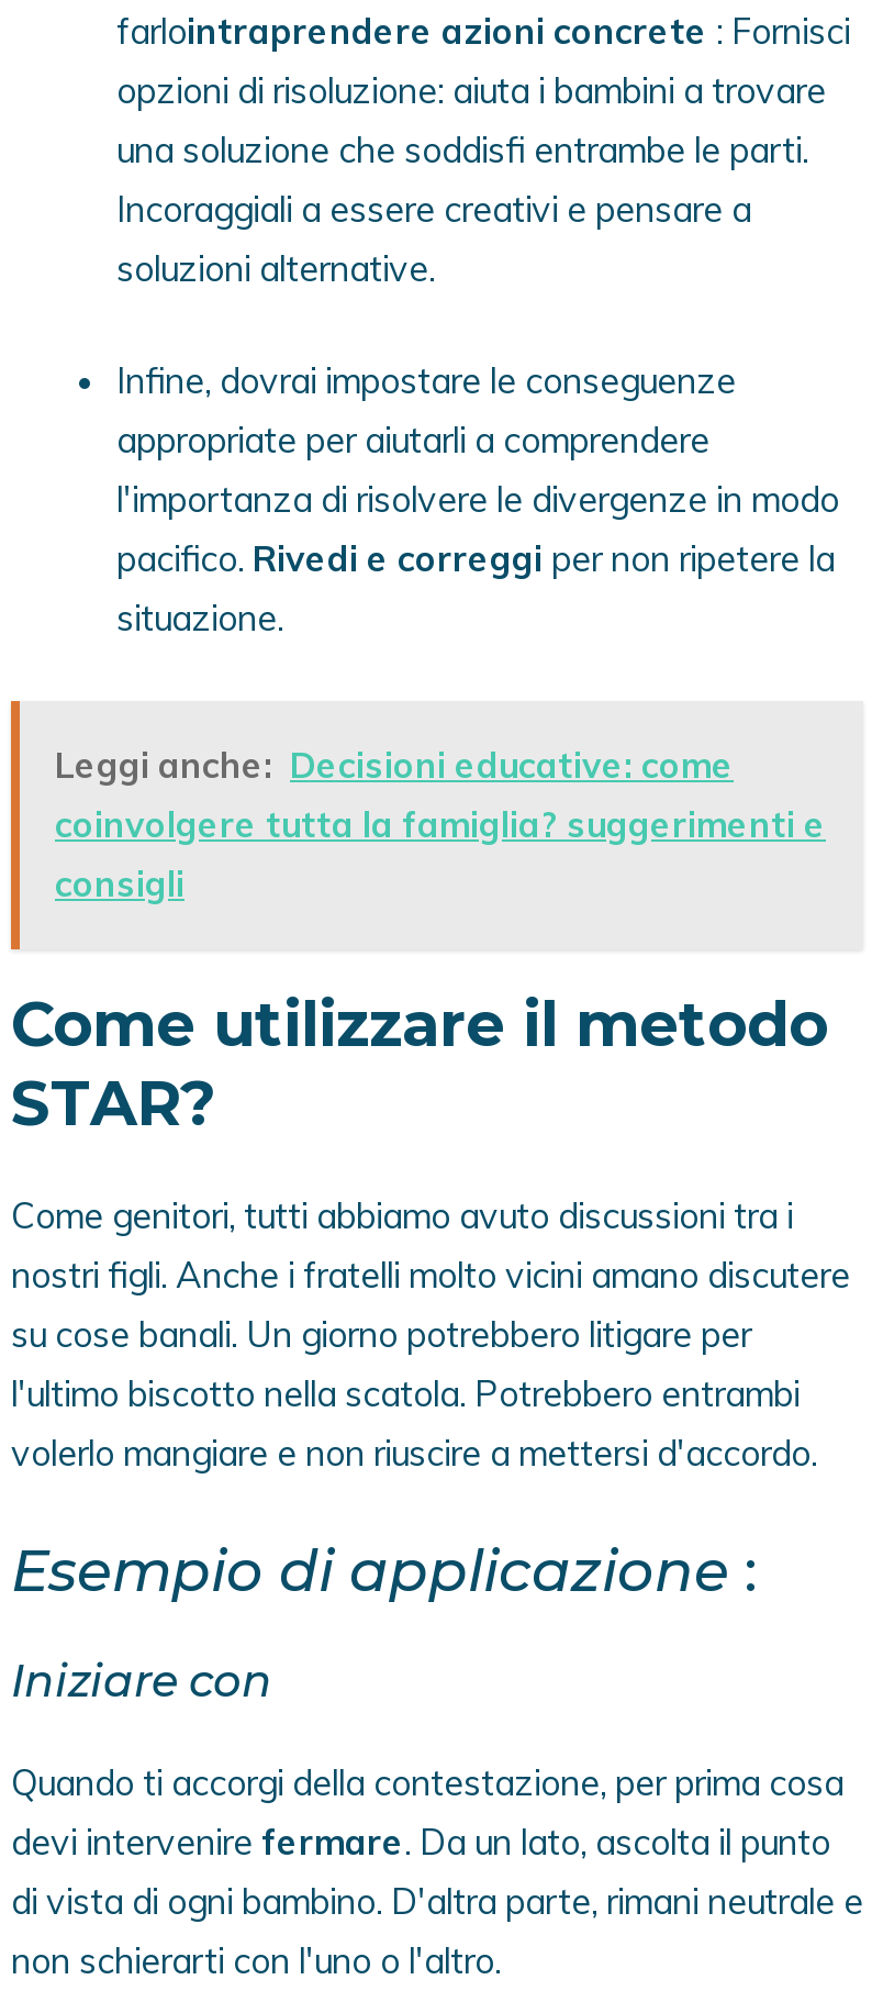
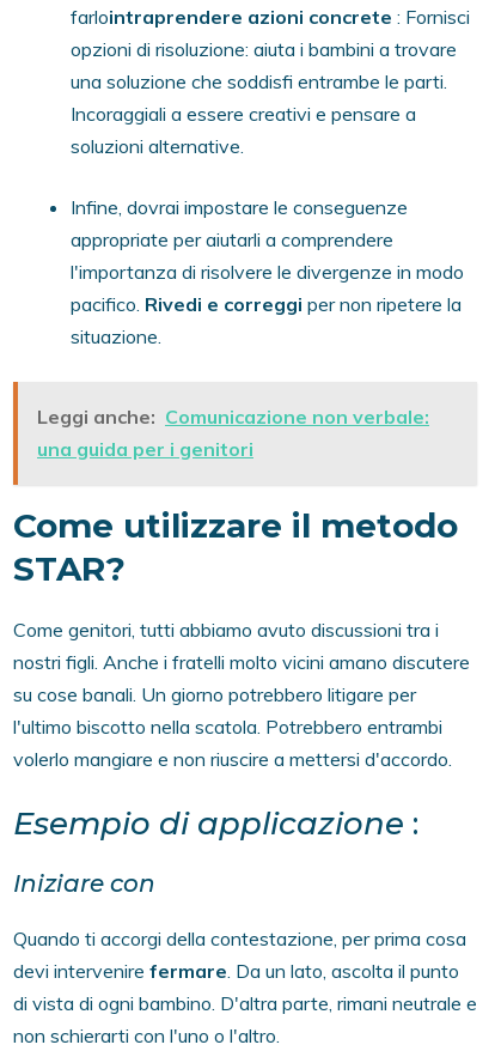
[55,743,826,905] Leggi anche: Decisioni educative: come | coinvolgere tutta la famiglia? suggerimenti e | consigli -> [37,405,429,461] Leggi anche: Comunicazione non verbale: | una guida per i genitori

